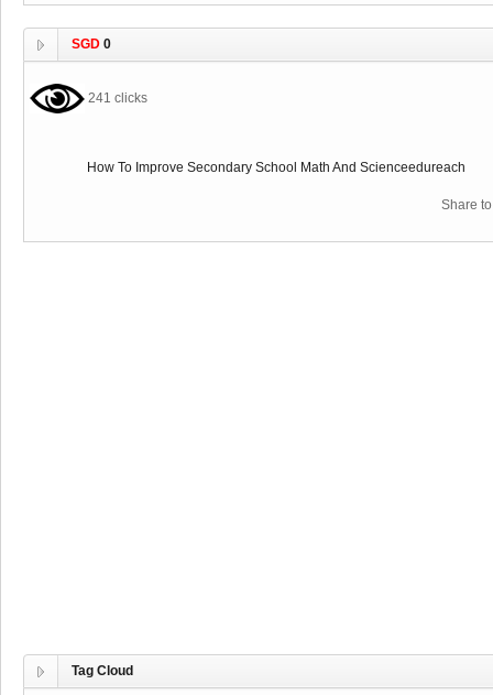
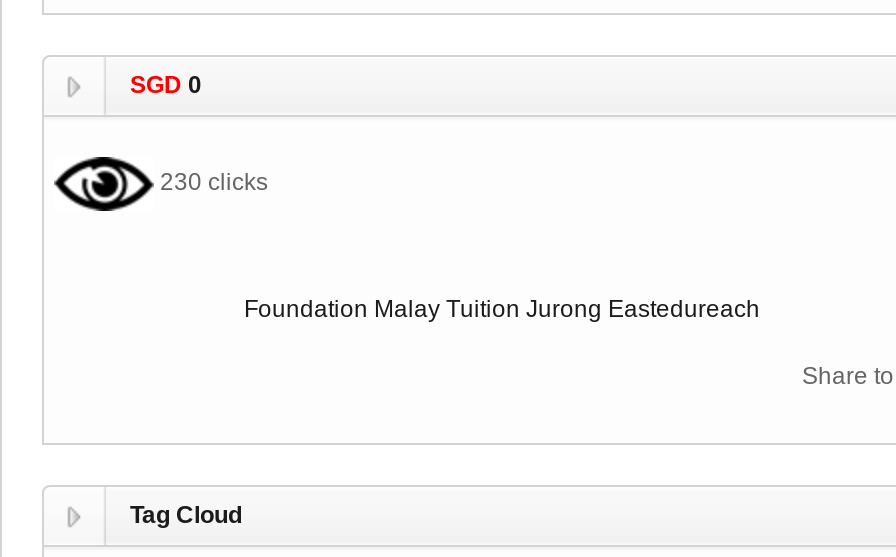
[85,90,147,105] 241 clicks -> [154,168,268,196] 230 clicks
[87,160,465,175] How To Improve Secondary School Math And Scienceedureach -> [244,295,760,323] Foundation Malay Tuition Jurong Eastedureach

